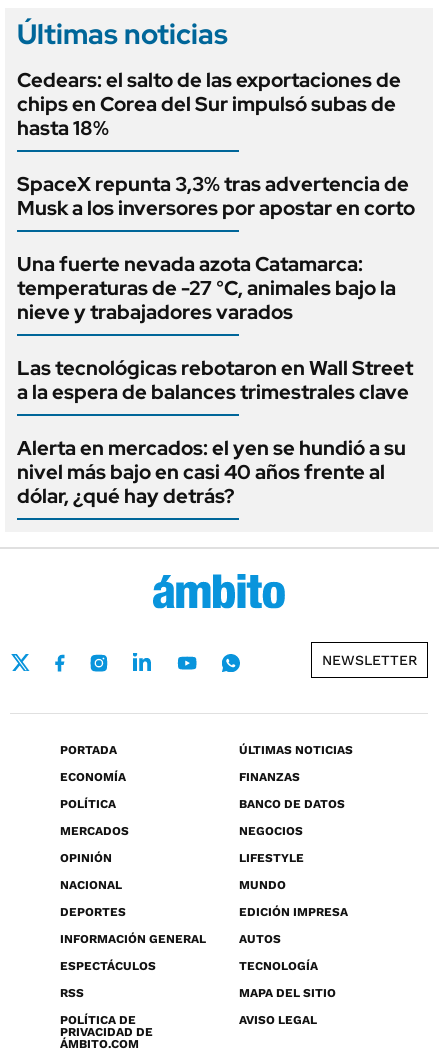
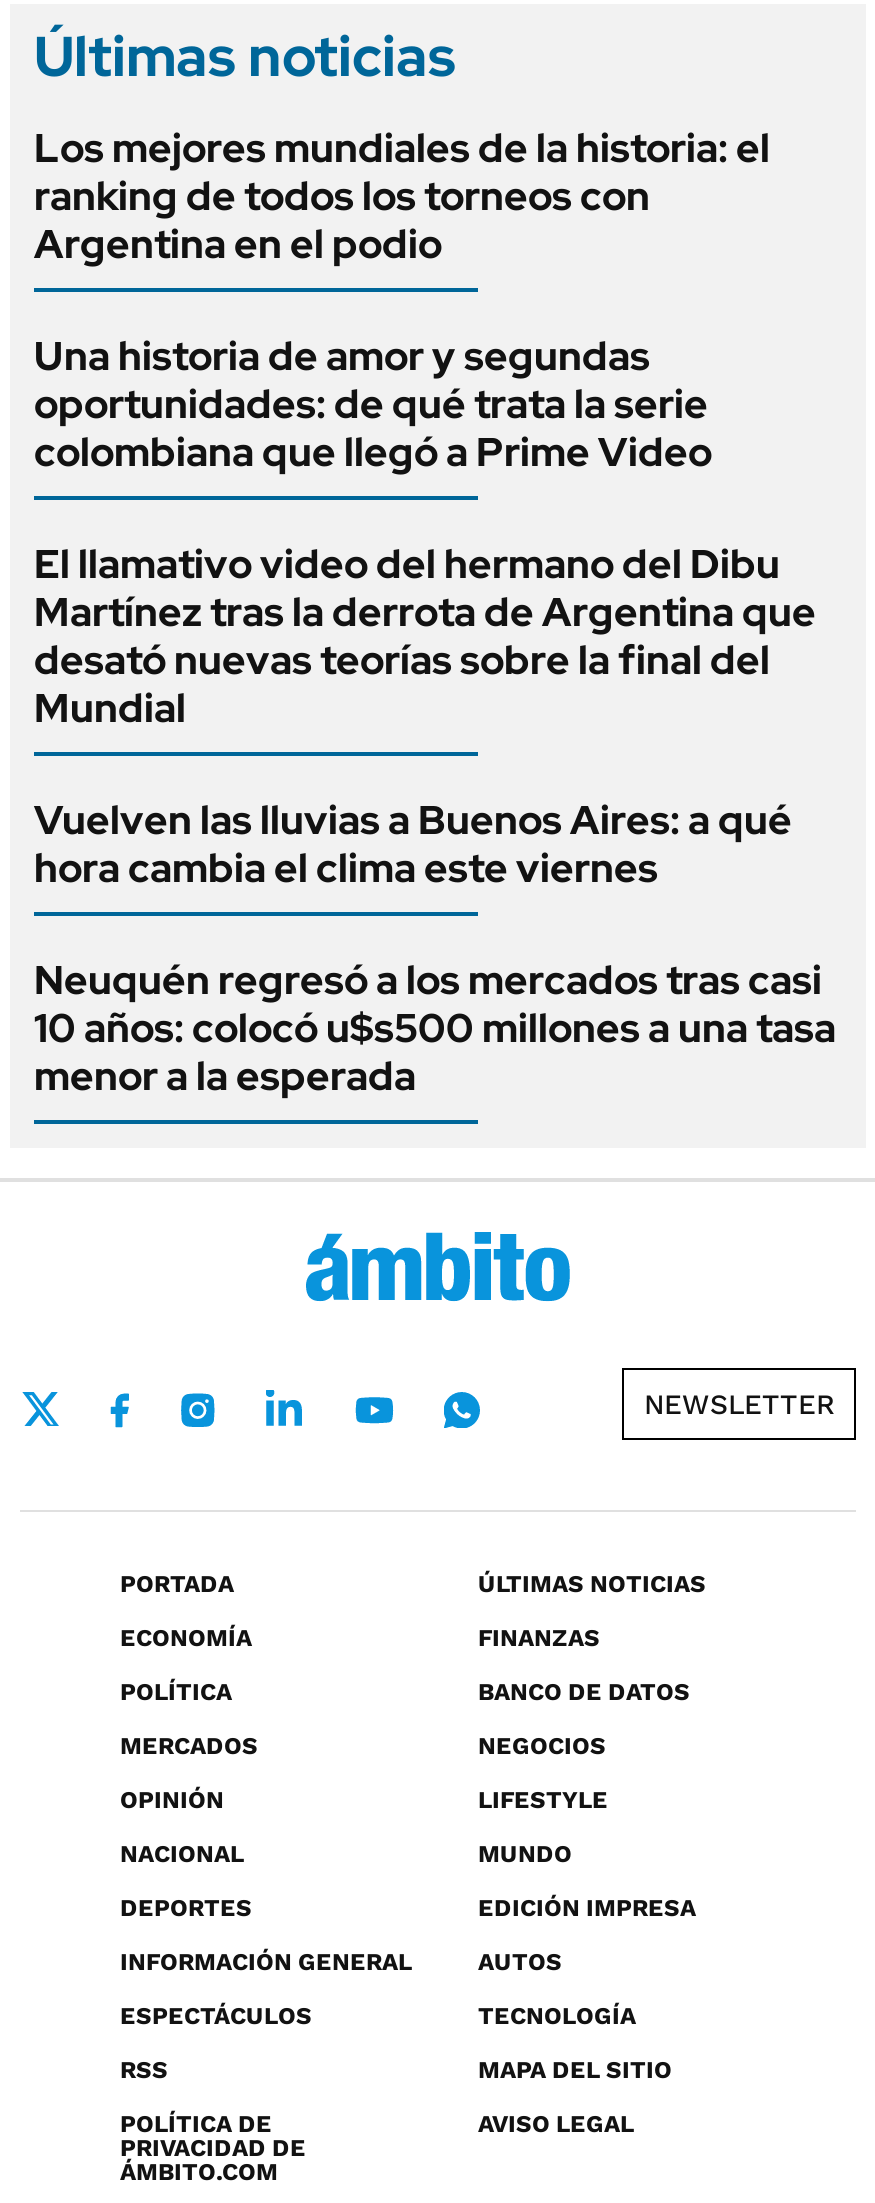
[17,67,401,141] Cedears: el salto de las exportaciones de | chips en Corea del Sur impulsó subas de | hasta 18% -> [34,121,770,269] Los mejores mundiales de la historia: el | ranking de todos los torneos con | Argentina en el podio
[17,171,415,221] SpaceX repunta 3,3% tras advertencia de | Musk a los inversores por apostar en corto -> [34,329,712,477] Una historia de amor y segundas | oportunidades: de qué trata la serie | colombiana que llegó a Prime Video
[17,251,396,325] Una fuerte nevada azota Catamarca: | temperaturas de -27 °C, animales bajo la | nieve y trabajadores varados -> [34,537,816,733] El llamativo video del hermano del Dibu | Martínez tras la derrota de Argentina que | desató nuevas teorías sobre la final del | Mundial
[17,355,413,405] Las tecnológicas rebotaron en Wall Street | a la espera de balances trimestrales clave -> [34,793,792,893] Vuelven las lluvias a Buenos Aires: a qué | hora cambia el clima este viernes
[17,435,406,509] Alerta en mercados: el yen se hundió a su | nivel más bajo en casi 40 años frente al | dólar, ¿qué hay detrás? -> [34,953,836,1101] Neuquén regresó a los mercados tras casi | 10 años: colocó u$s500 millones a una tasa | menor a la esperada

